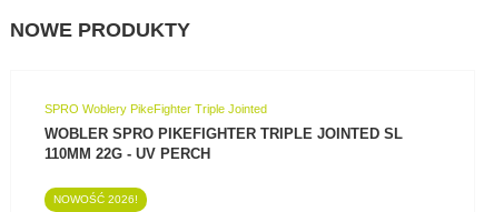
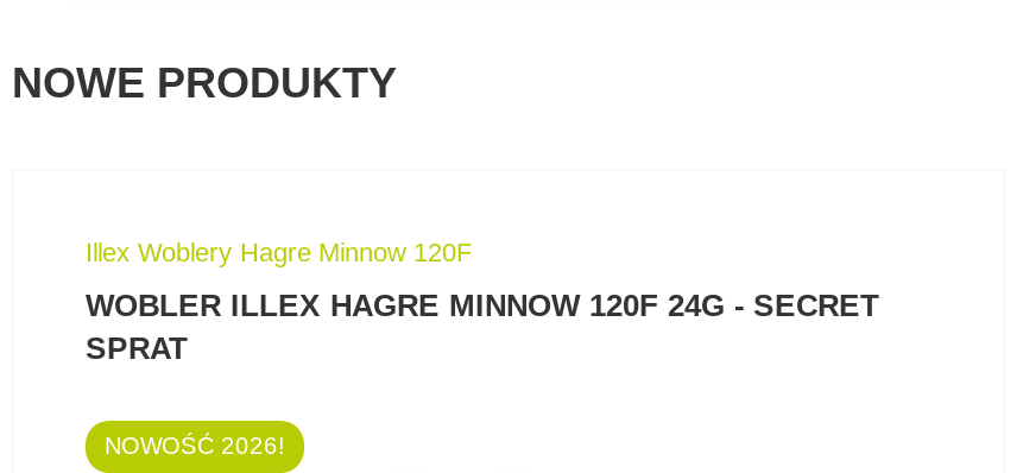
[45,102,267,115] SPRO Woblery PikeFighter Triple Jointed -> [86,237,473,266] Illex Woblery Hagre Minnow 120F
[45,125,403,162] WOBLER SPRO PIKEFIGHTER TRIPLE JOINTED SL | 110MM 22G - UV PERCH -> [86,287,879,366] WOBLER ILLEX HAGRE MINNOW 120F 24G - SECRET | SPRAT

